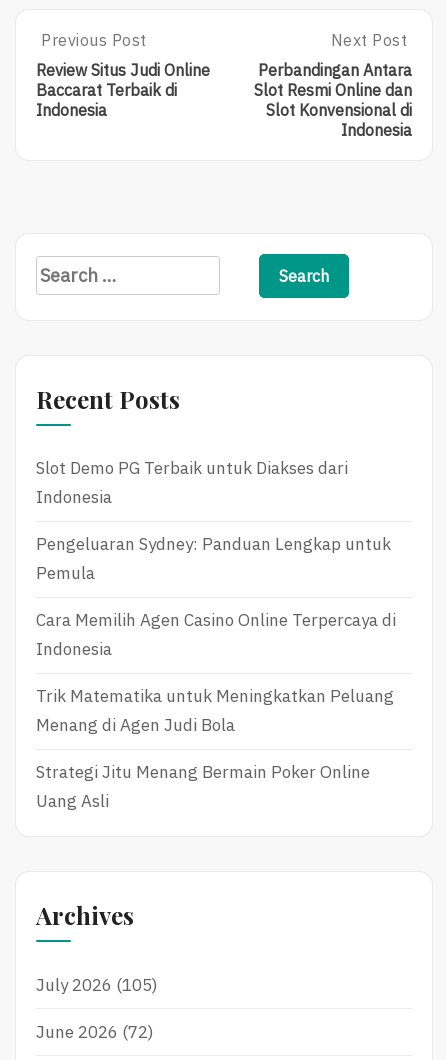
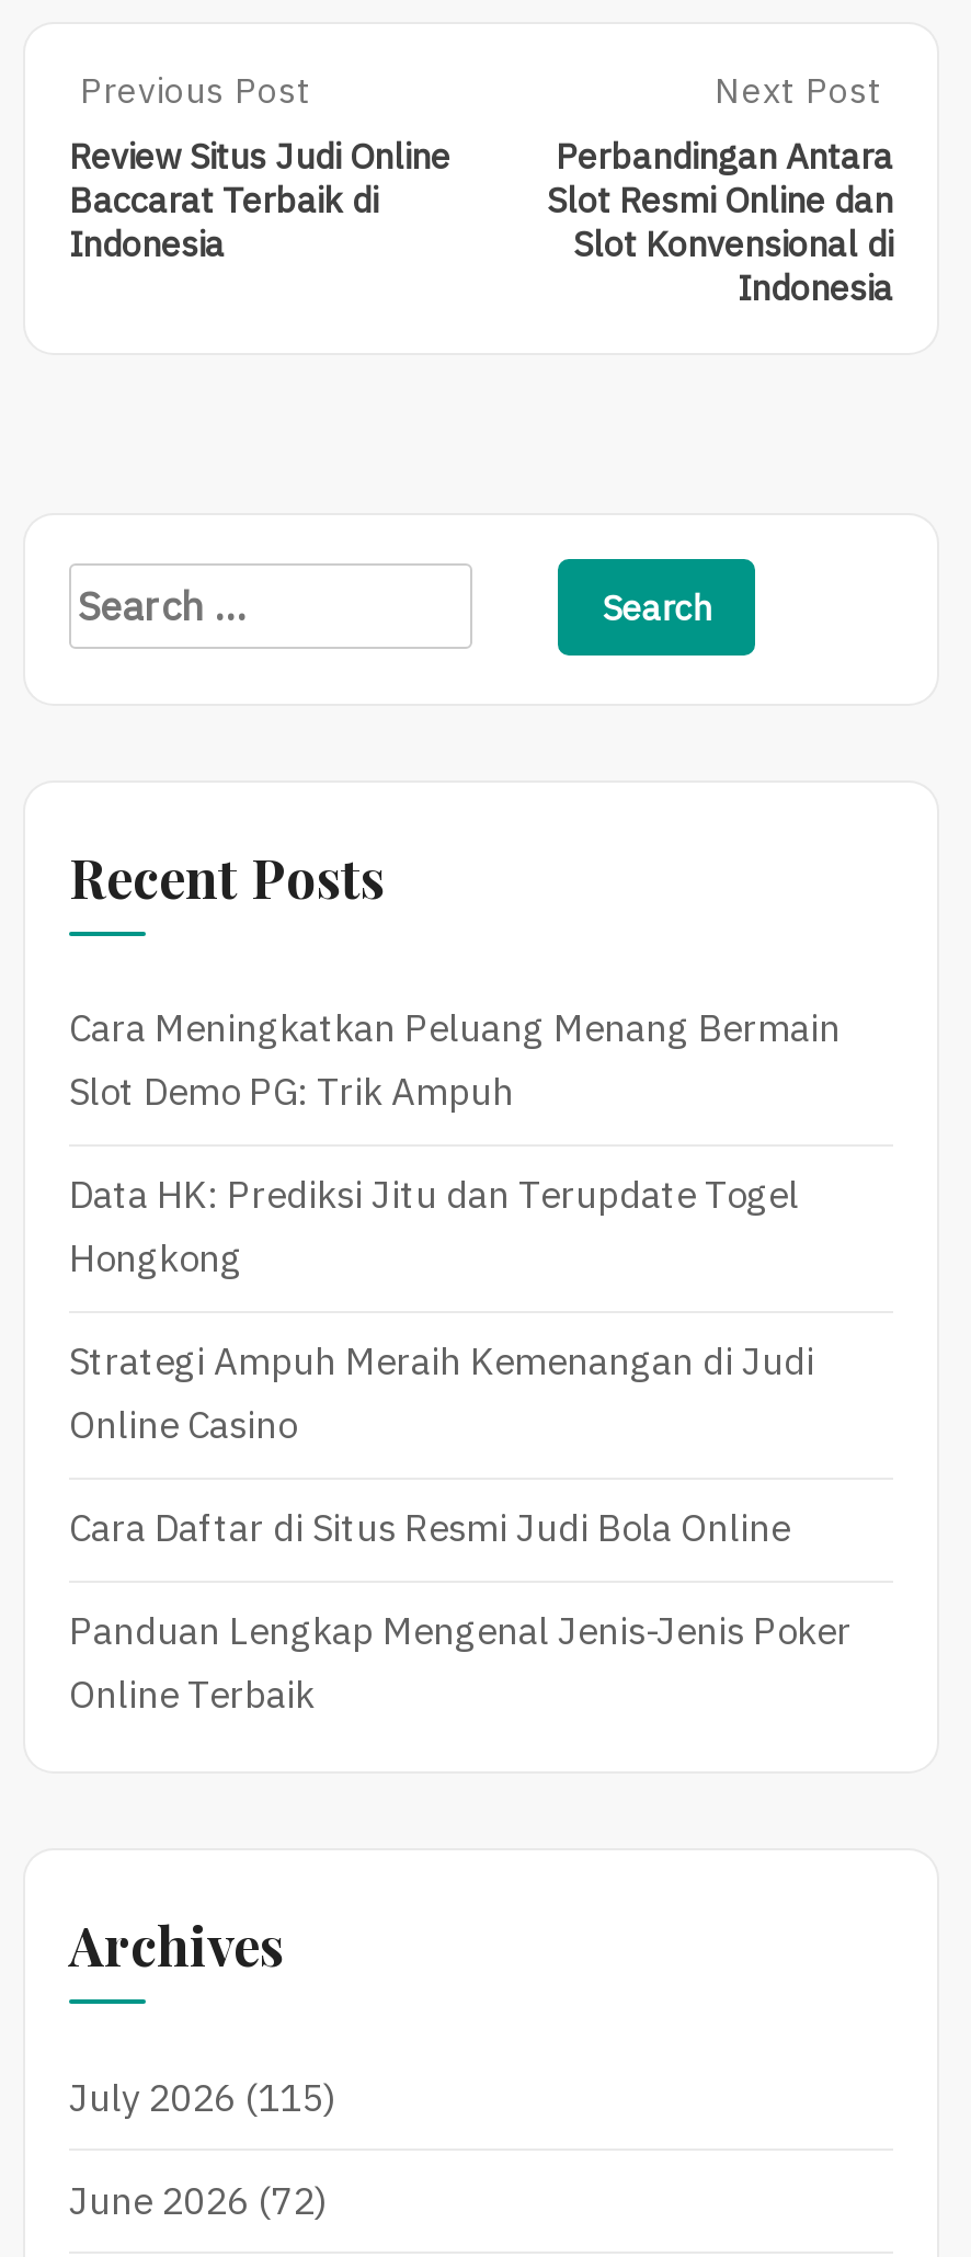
[36,457,348,508] Slot Demo PG Terbaik untuk Diakses dari | Indonesia -> [69,1005,841,1117] Cara Meningkatkan Peluang Menang Bermain | Slot Demo PG: Trik Ampuh
[36,533,391,584] Pengeluaran Sydney: Panduan Lengkap untuk | Pemula -> [69,1171,799,1283] Data HK: Prediksi Jitu dan Terupdate Togel | Hongkong
[36,609,396,660] Cara Memilih Agen Casino Online Terpercaya di | Indonesia -> [69,1338,814,1450] Strategi Ampuh Meraih Kemenangan di Judi | Online Casino
[36,685,394,736] Trik Matematika untuk Meningkatkan Peluang | Menang di Agen Judi Bola -> [69,1505,790,1553] Cara Daftar di Situs Resmi Judi Bola Online
[36,761,370,812] Strategi Jitu Menang Bermain Poker Online | Uang Asli -> [69,1608,852,1719] Panduan Lengkap Mengenal Jenis-Jenis Poker | Online Terbaik
[36,974,158,996] July 2026 (105) -> [69,2074,336,2122] July 2026 (115)

